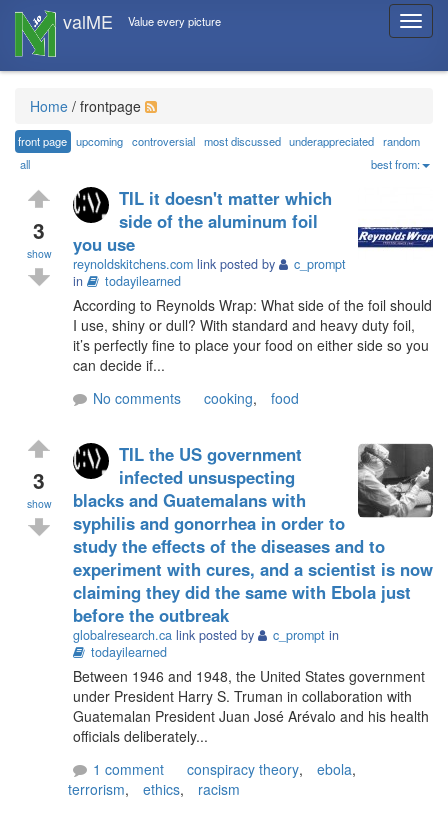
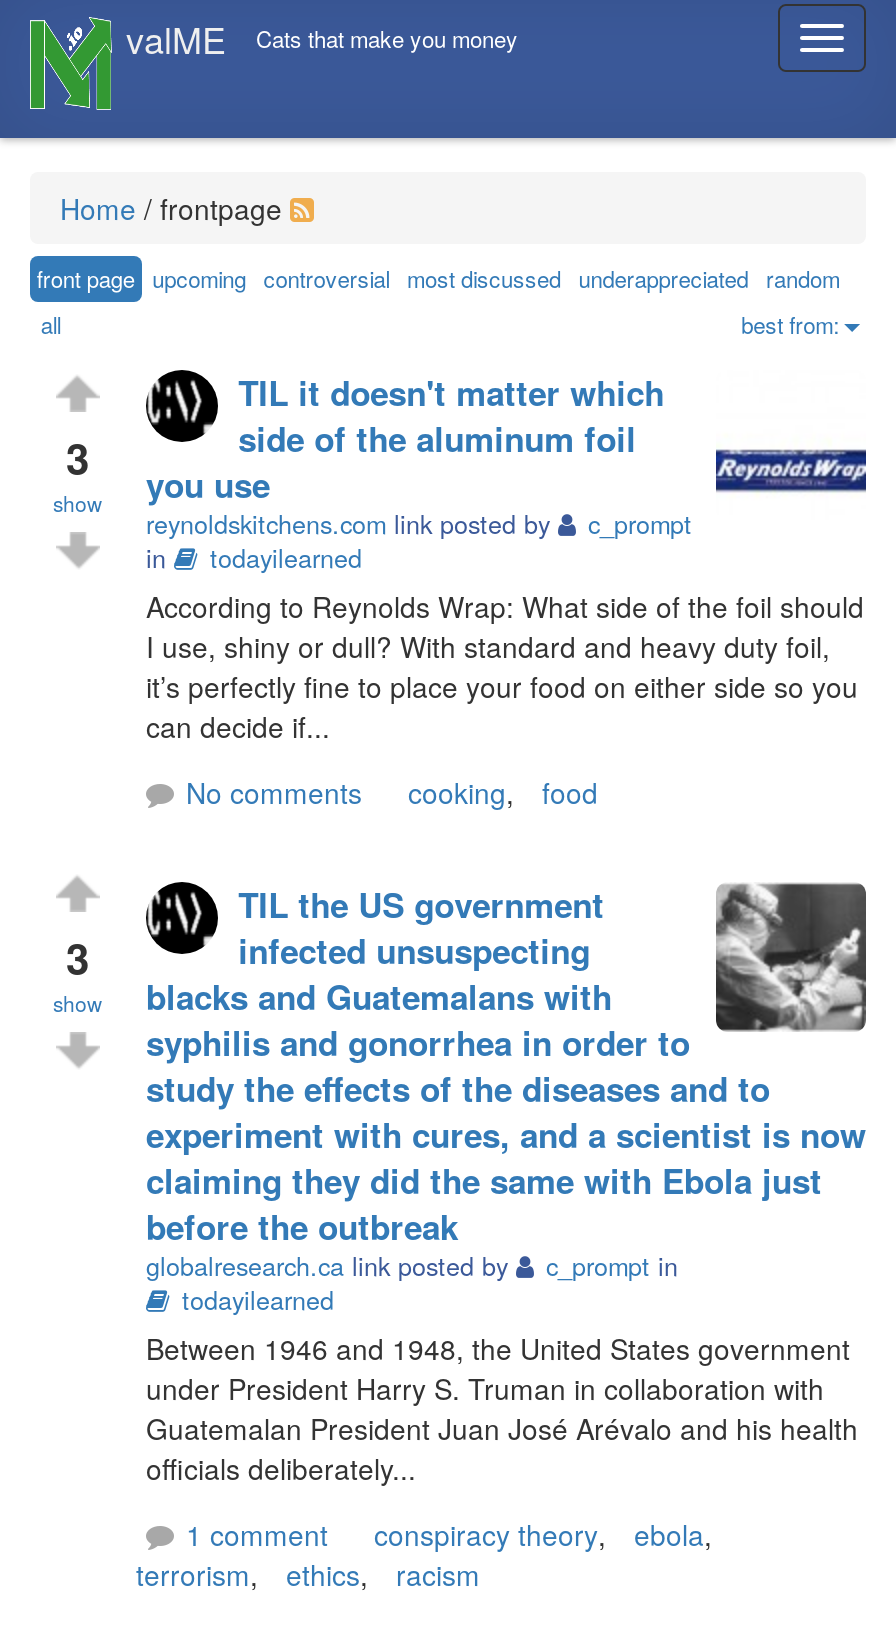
[128,13,221,29] Value every picture -> [256,22,518,54] Cats that make you money

